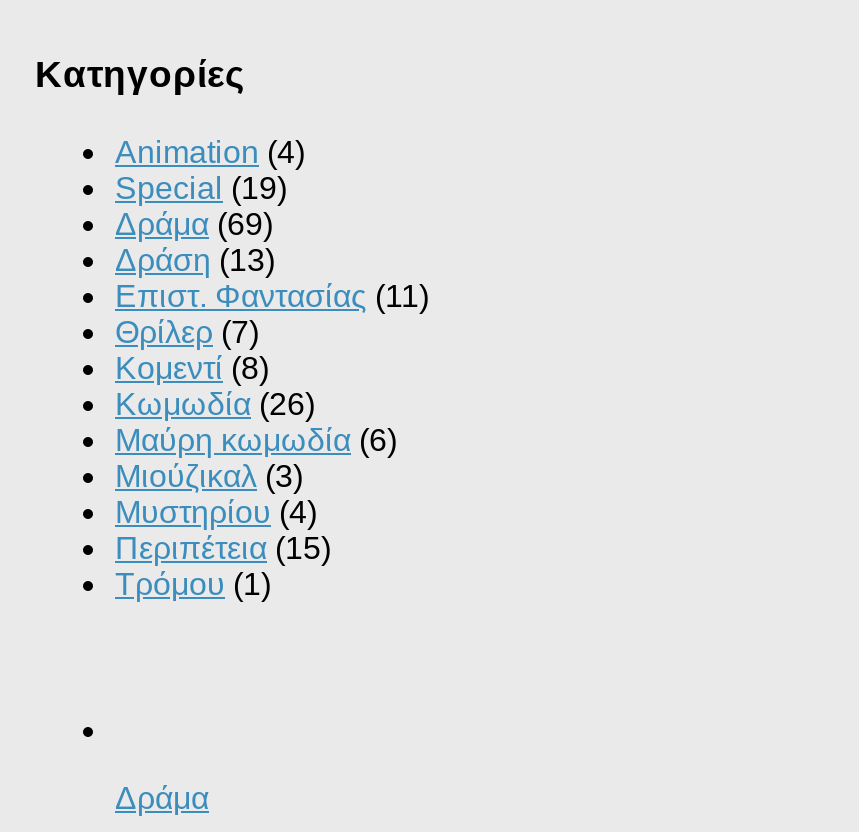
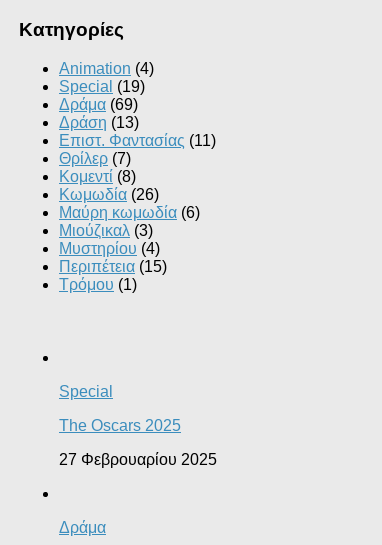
none -> [59,383,217,468] Special | The Oscars 2025 | 27 Φεβρουαρίου 2025

